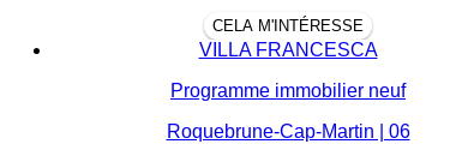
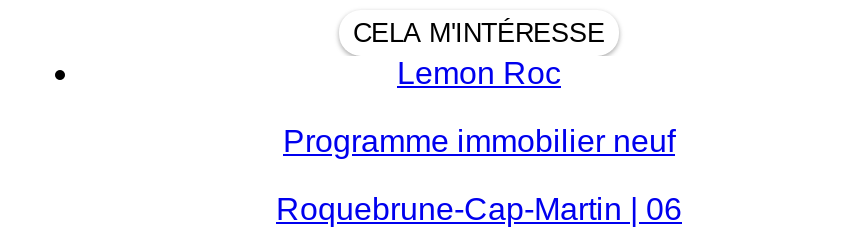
[199,39,377,60] VILLA FRANCESCA -> [397,56,561,90] Lemon Roc

